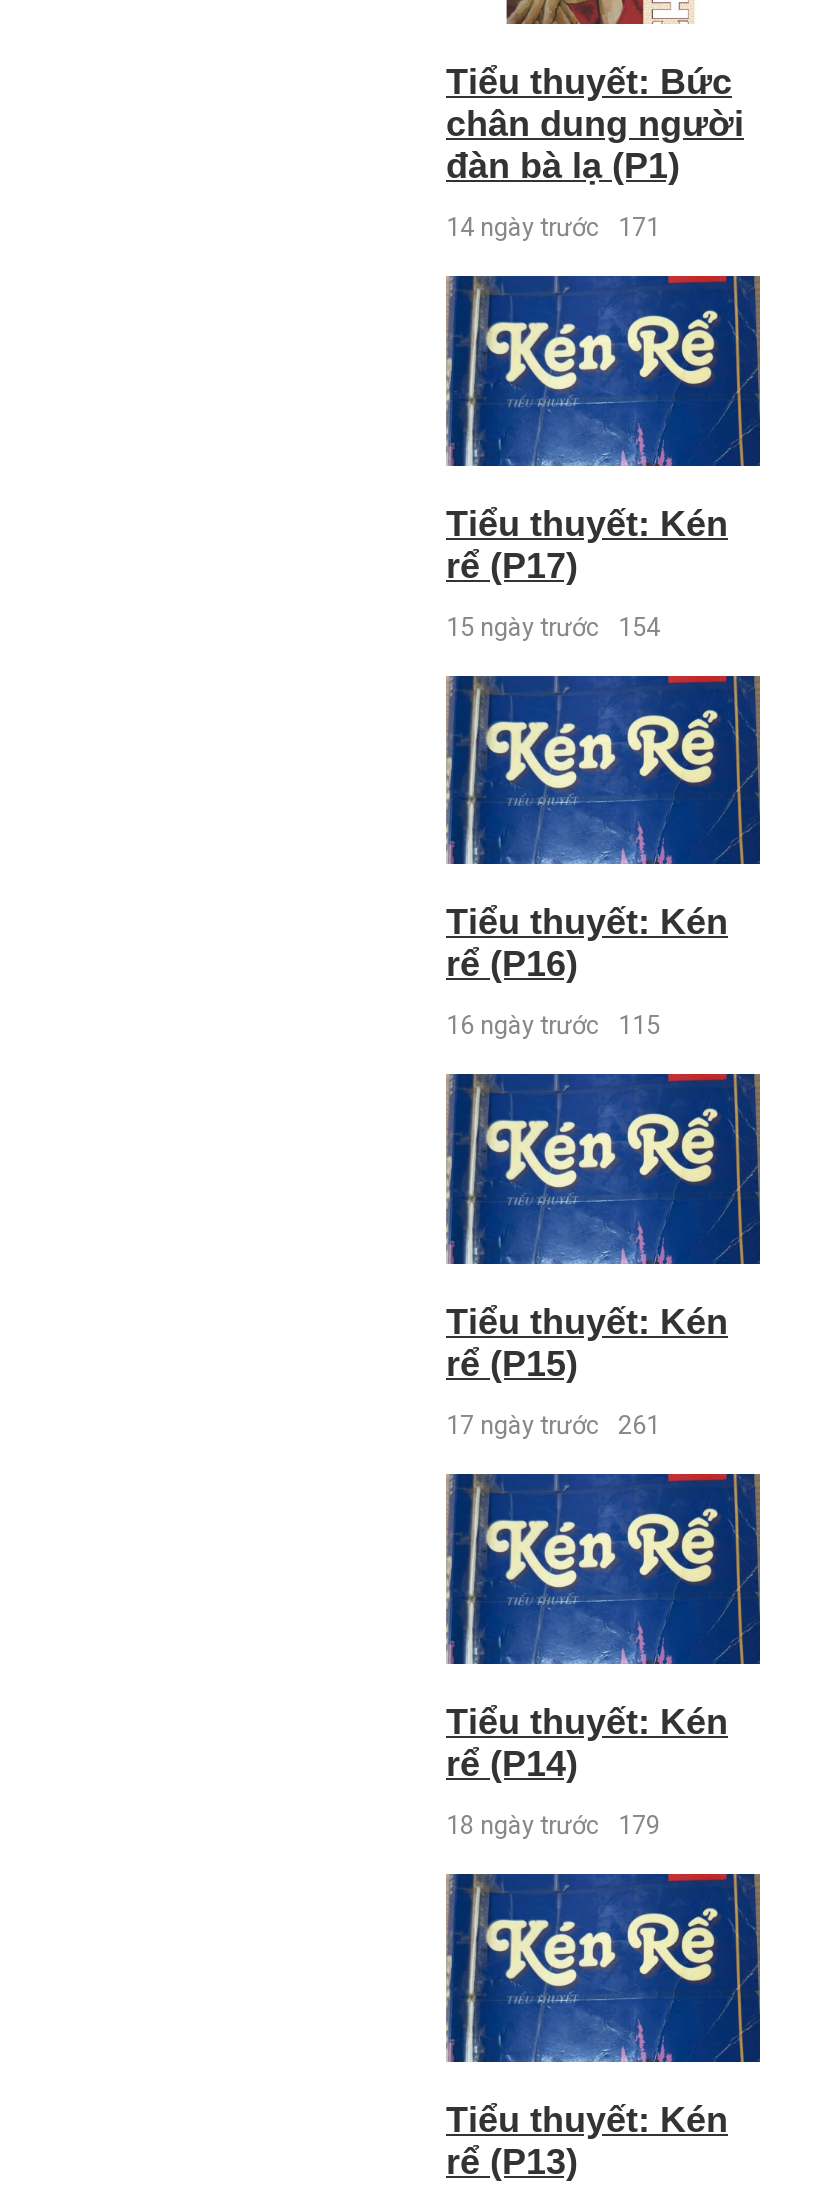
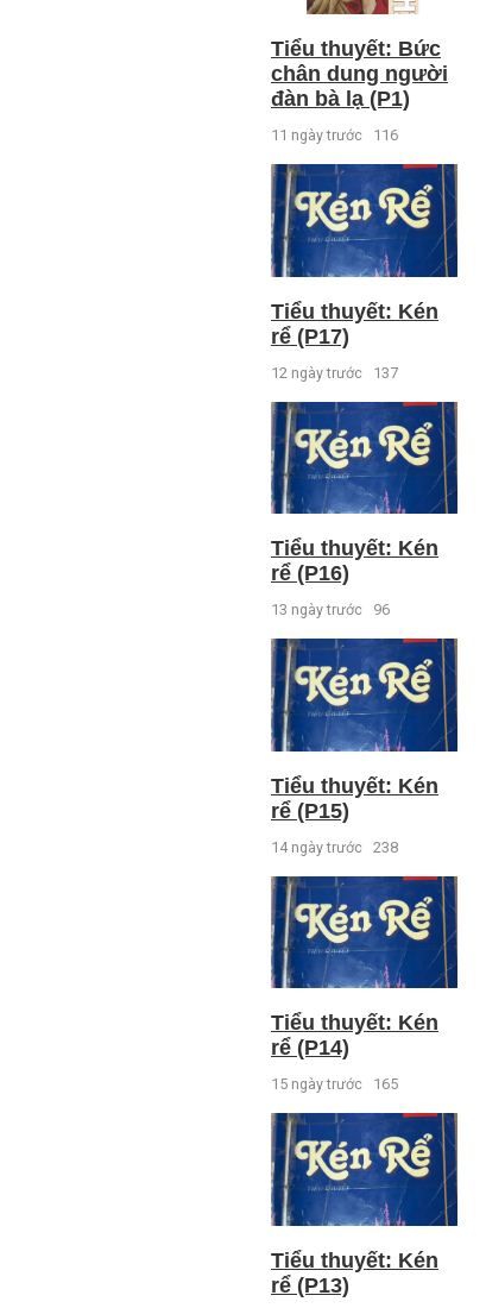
[446,212,660,242] 14 ngày trước 171 -> [271,126,398,144] 11 ngày trước 116
[446,612,660,642] 15 ngày trước 154 -> [271,364,398,381] 12 ngày trước 137
[446,1011,660,1041] 16 ngày trước 115 -> [271,601,390,619] 13 ngày trước 96
[446,1410,660,1440] 17 ngày trước 261 -> [271,838,398,856] 14 ngày trước 238
[446,1809,660,1839] 18 ngày trước 179 -> [271,1076,398,1093] 15 ngày trước 165

